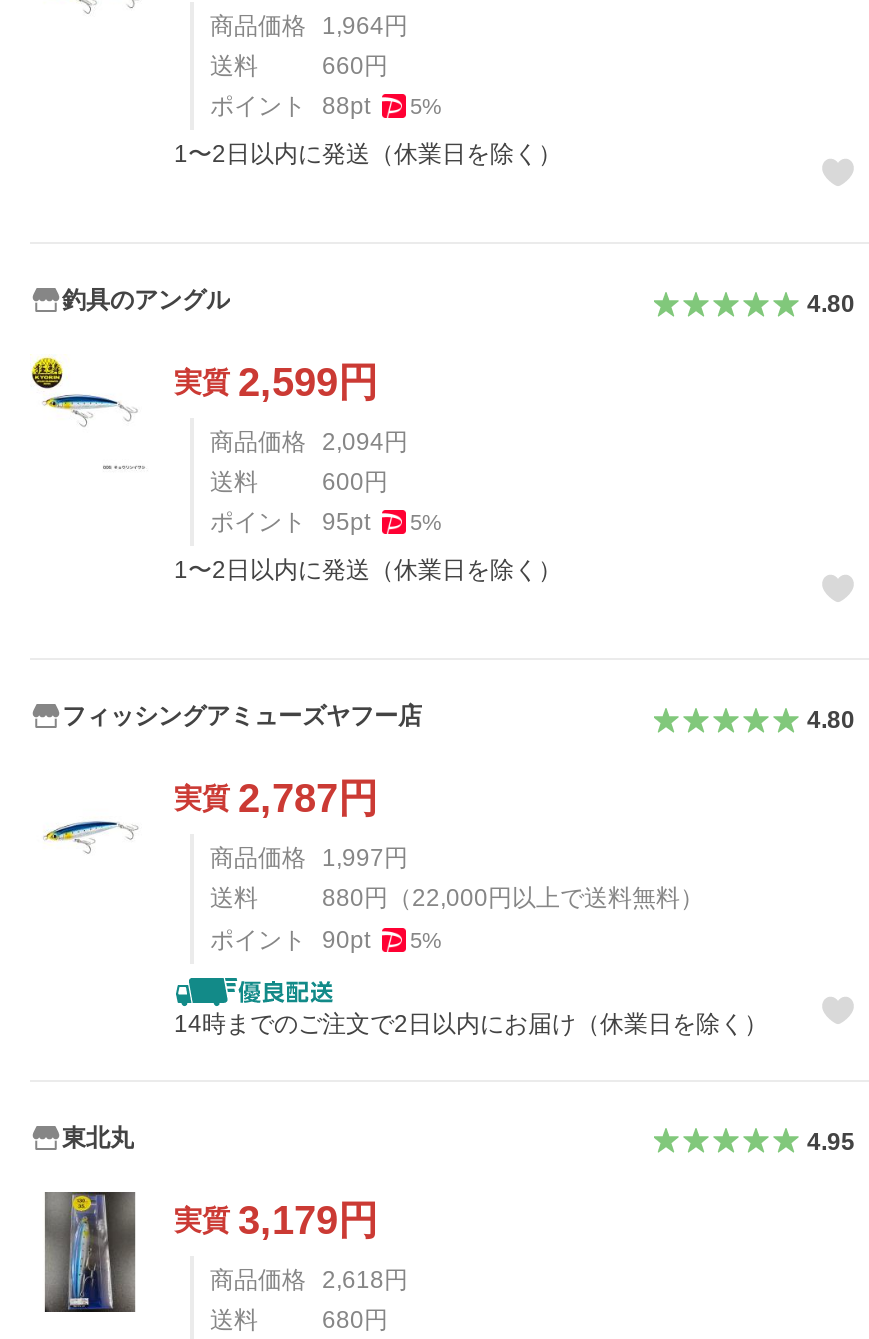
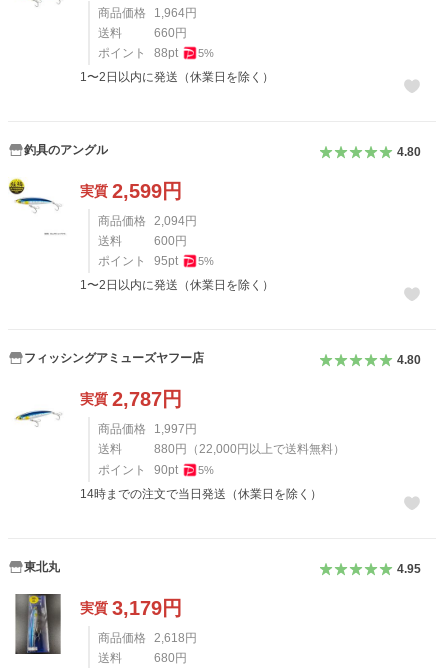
[174,1009,768,1037] 14時までのご注文で2日以内にお届け（休業日を除く） -> [80,487,322,501] 14時までの注文で当日発送（休業日を除く）

